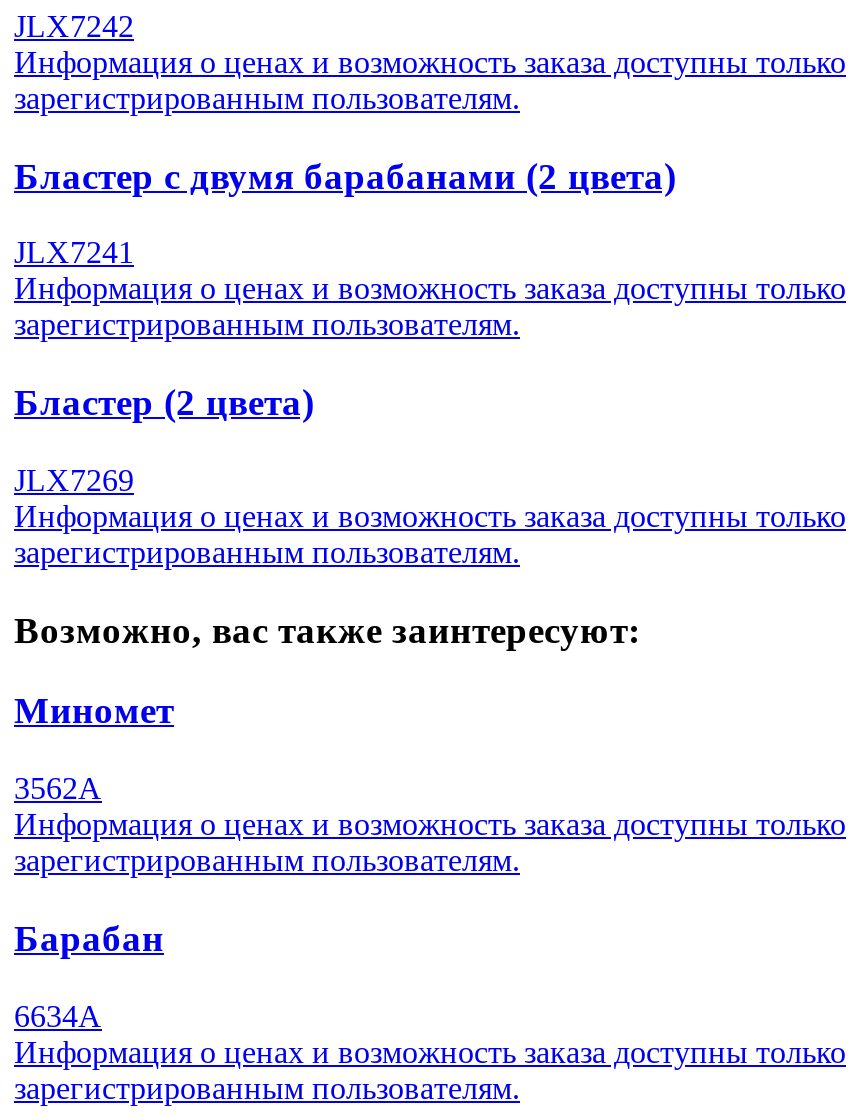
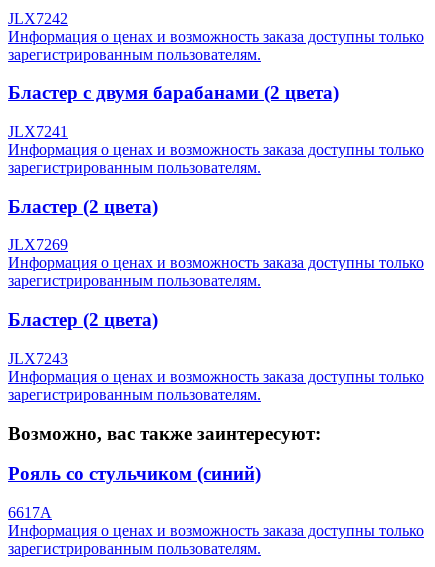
moved [14,608,640,650] -> [8,423,321,444]: Возможно, вас также заинтересуют:
[14,690,174,805] Миномет | 3562A -> [8,309,158,367] Бластер (2 цвета) | JLX7243
moved [14,807,846,877] -> [8,368,424,403]: Информация о ценах и возможность заказа доступны только | зарегистрированным пользователям.
[14,917,164,1032] Барабан | 6634A -> [8,463,261,521] Рояль со стульчиком (синий) | 6617A

